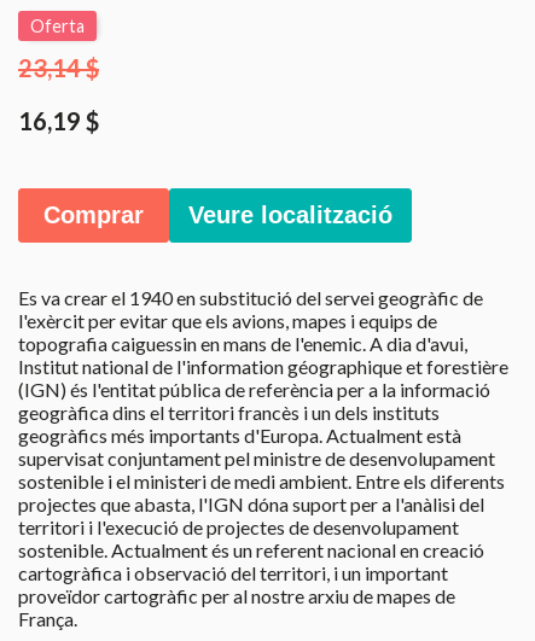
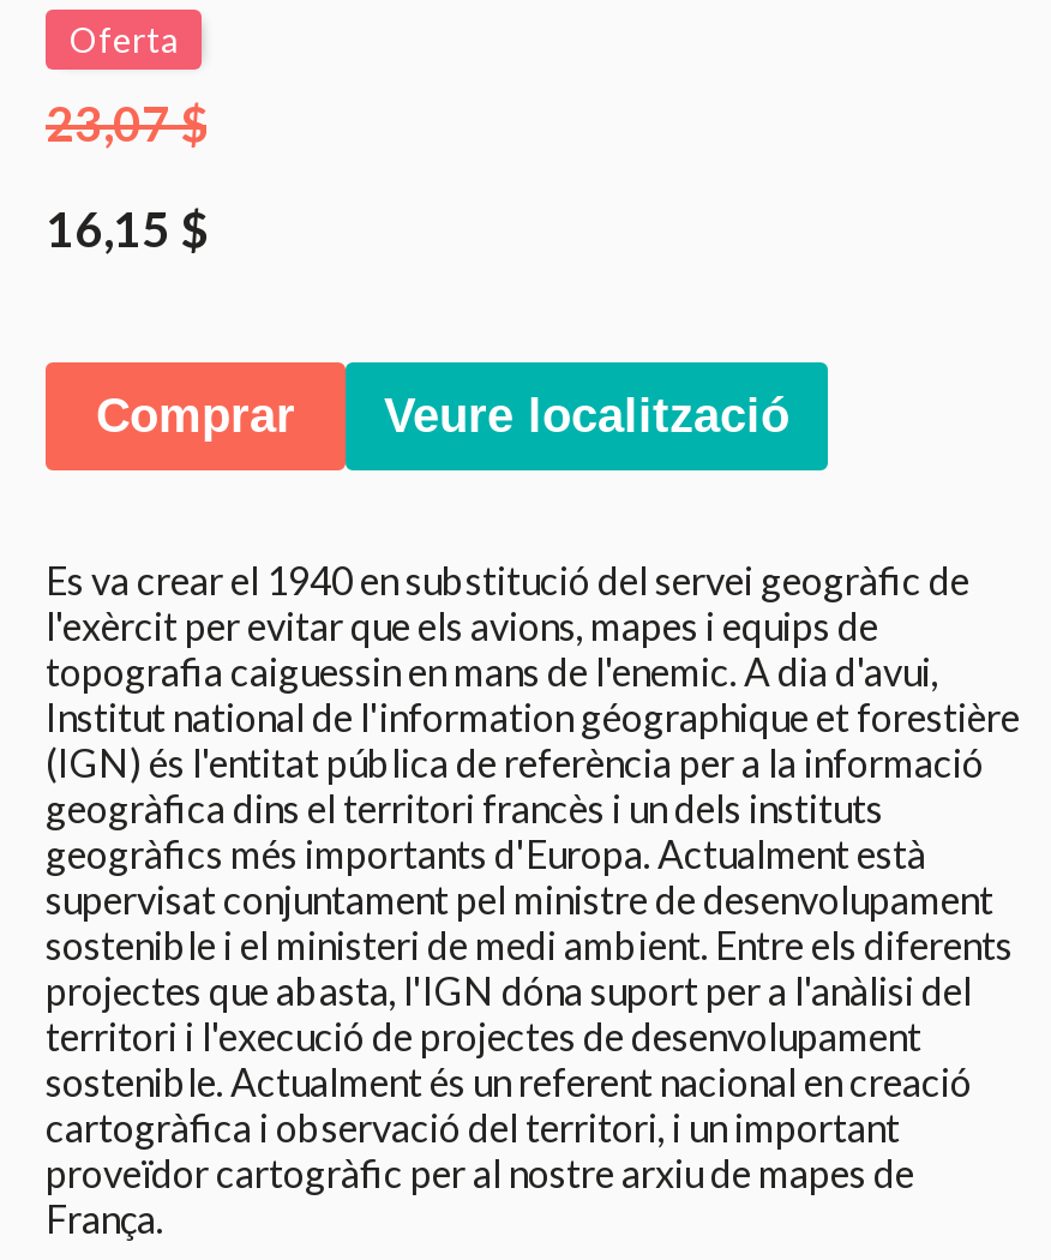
[18,53,99,82] 23,14 $ -> [46,94,206,151] 23,07 $
[18,106,99,135] 16,19 $ -> [46,199,206,257] 16,15 $

